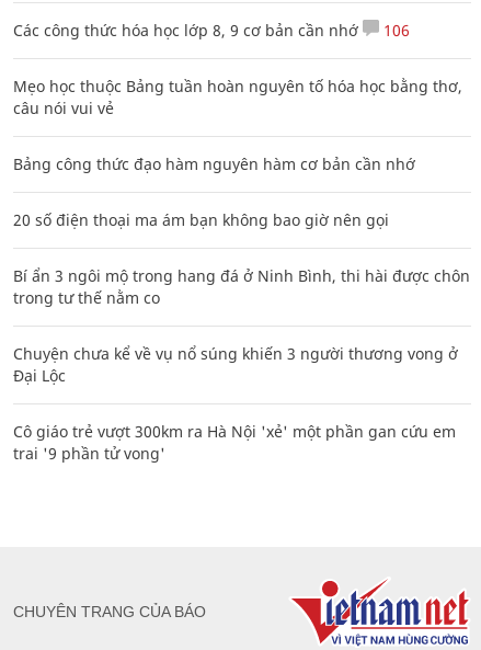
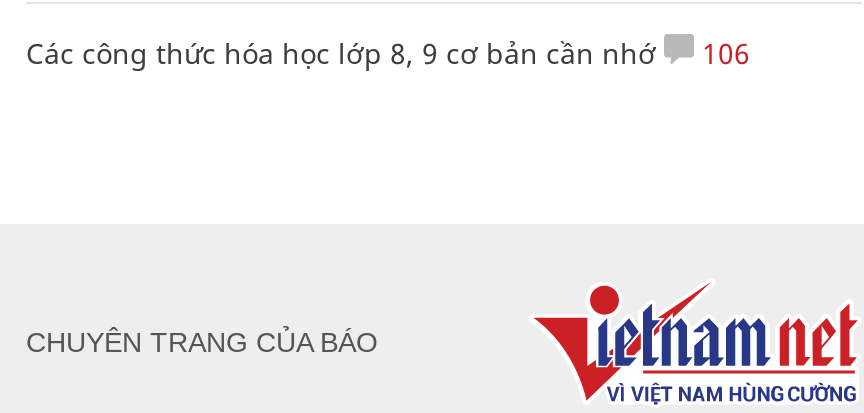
[13,75,470,463] Mẹo học thuộc Bảng tuần hoàn nguyên tố hóa học bằng thơ, | câu nói vui vẻ | Bảng công thức đạo hàm nguyên hàm cơ bản cần nhớ | 20 số điện thoại ma ám bạn không bao giờ nên gọi | Bí ẩn 3 ngôi mộ trong hang đá ở Ninh Bình, thi hài được chôn | trong tư thế nằm co | Chuyện chưa kể về vụ nổ súng khiến 3 người thương vong ở | Đại Lộc | Cô giáo trẻ vượt 300km ra Hà Nội 'xẻ' một phần gan cứu em | trai '9 phần tử vong' -> none

